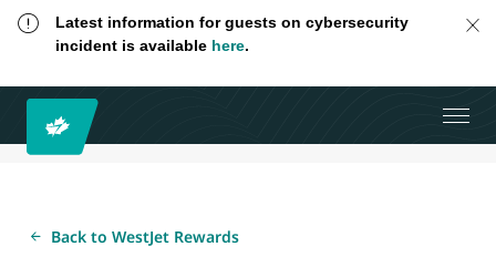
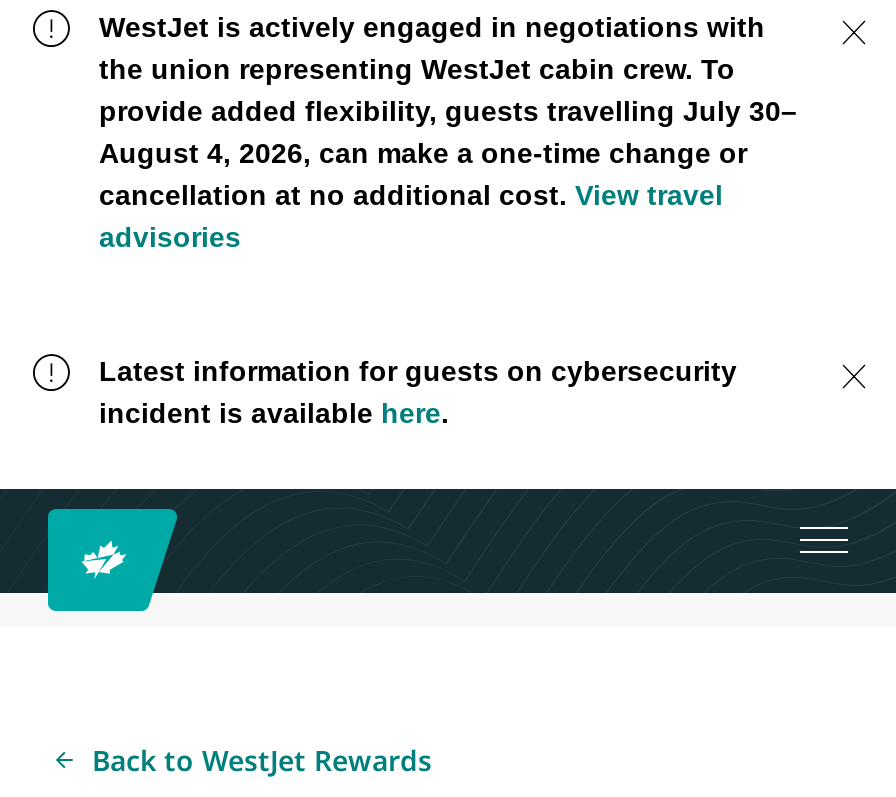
none -> [99,11,797,253] WestJet is actively engaged in negotiations with | the union representing WestJet cabin crew. To | provide added flexibility, guests travelling July 30– | August 4, 2026, can make a one-time change or | cancellation at no additional cost. View travel | advisories

